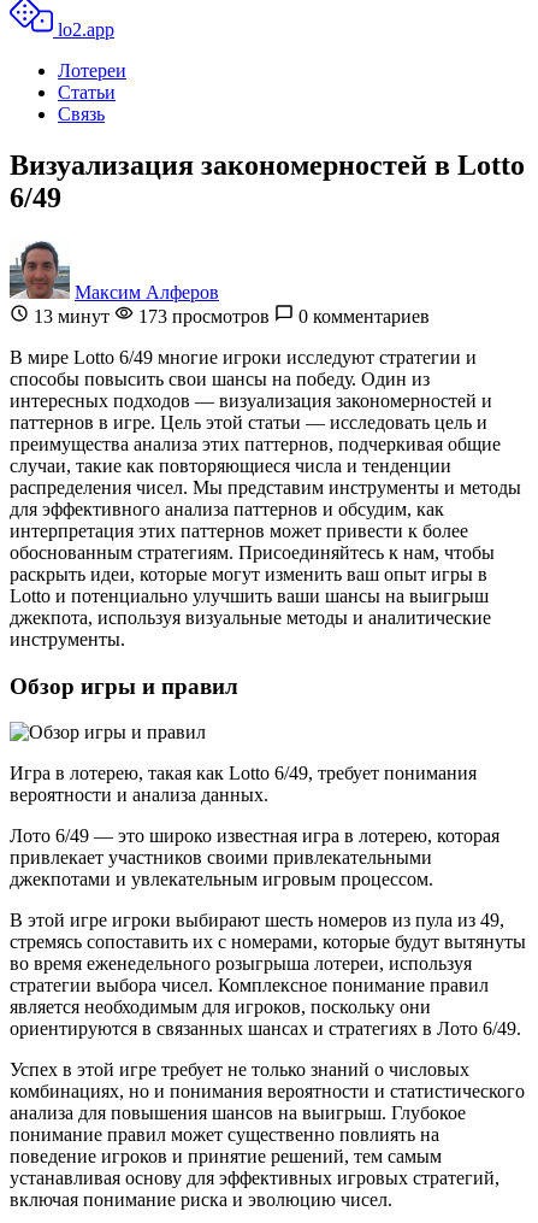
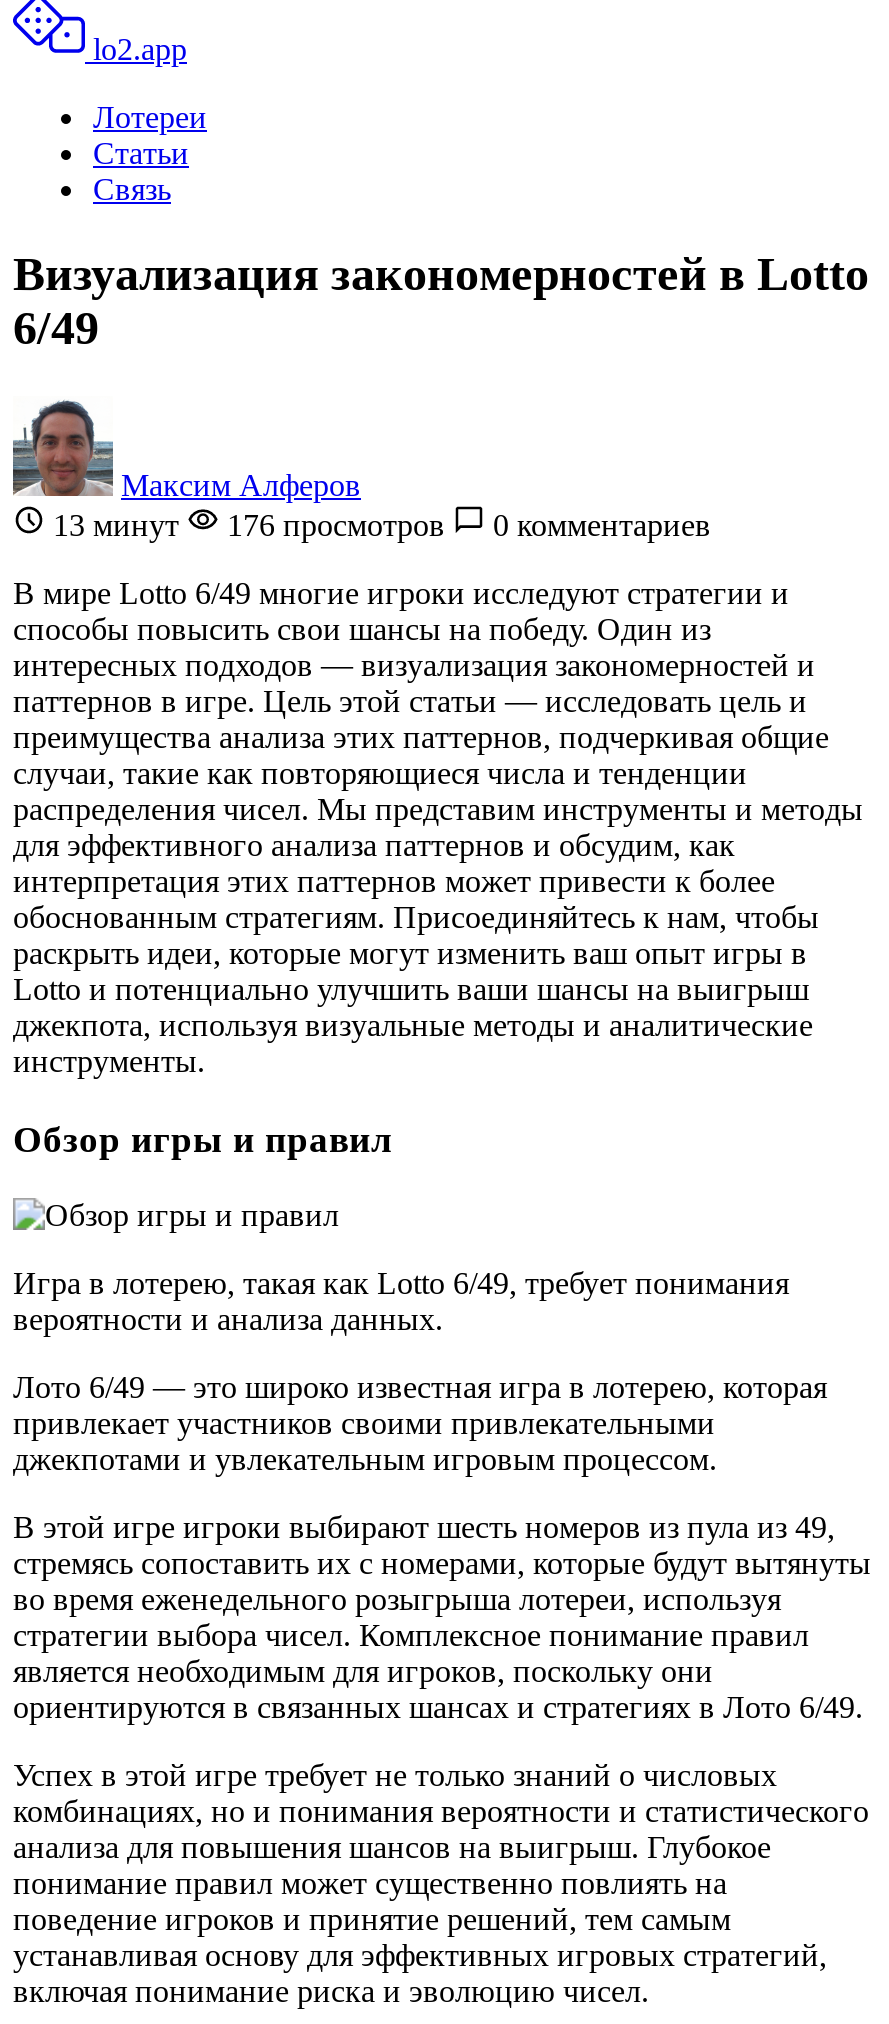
[134,306,270,326] 173 просмотров -> [219,508,445,542] 176 просмотров

